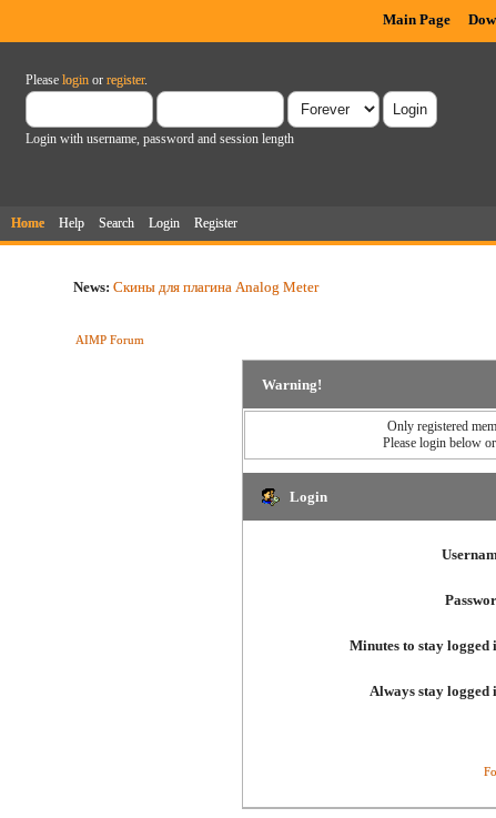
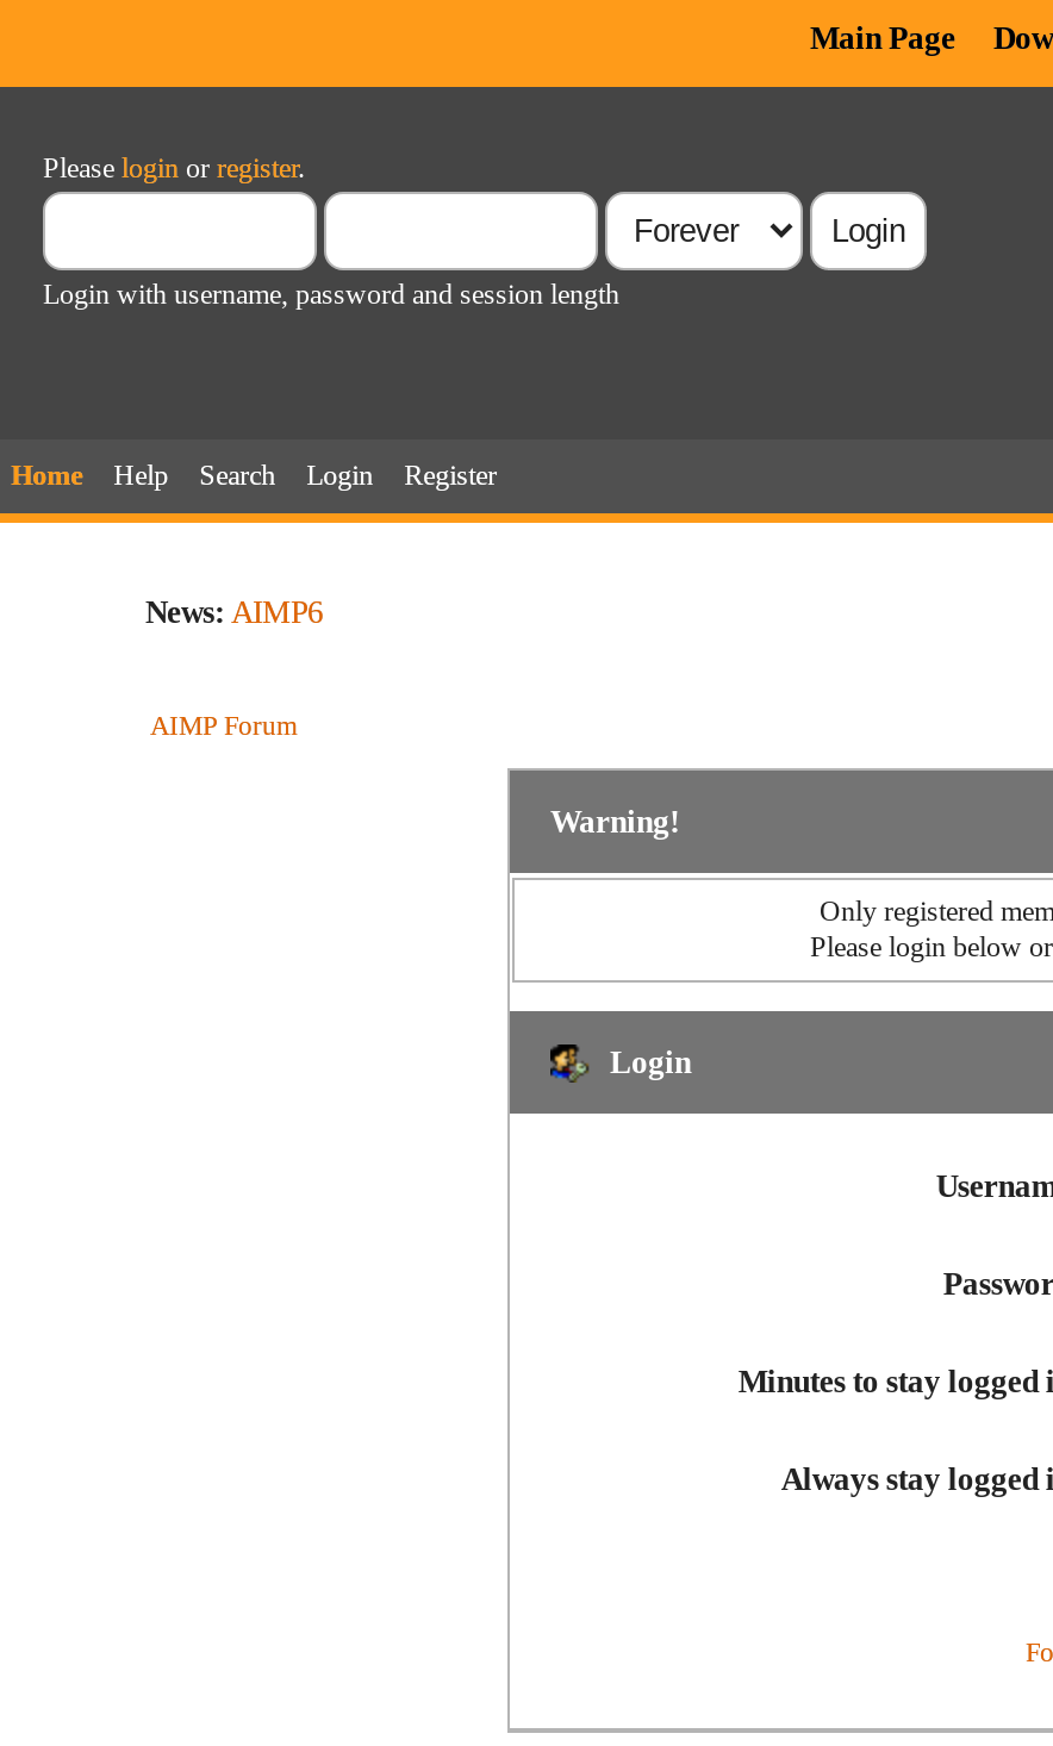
[73,279,318,295] News: Скины для плагина Analog Meter -> [145,594,324,630] News: AIMP6

